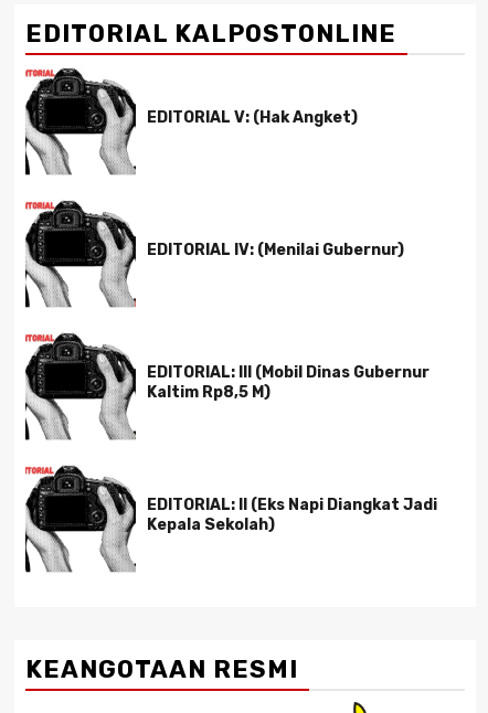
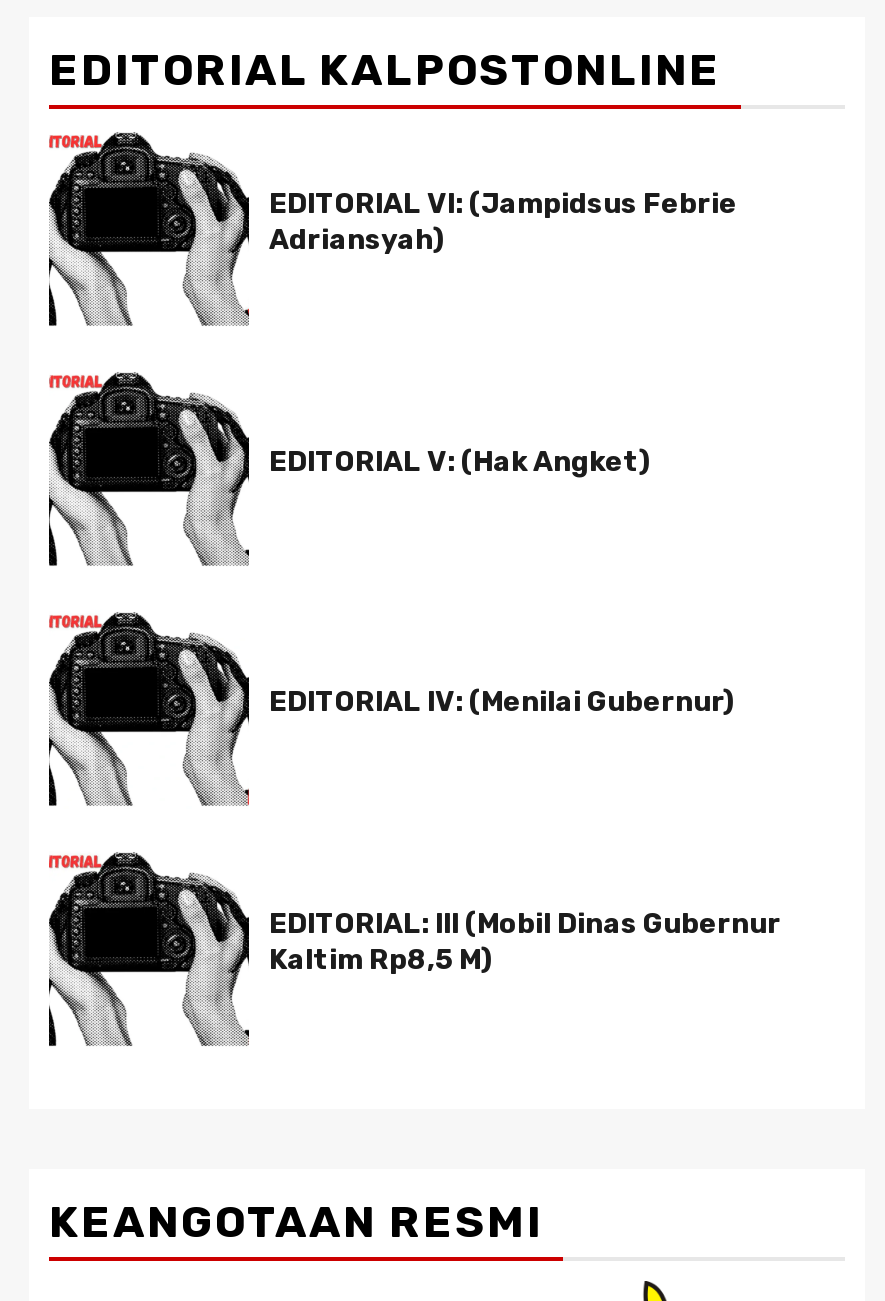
none -> [269,188,737,258] EDITORIAL VI: (Jampidsus Febrie | Adriansyah)
moved [24,67,429,402] -> [47,371,781,978]: [image] | EDITORIAL V: (Hak Angket) | EDITORIAL IV: (Menilai Gubernur) | EDITORIAL: III (Mobil Dinas Gubernur | Kaltim Rp8,5 M)
[147,496,437,535] EDITORIAL: II (Eks Napi Diangkat Jadi | Kepala Sekolah) -> none

